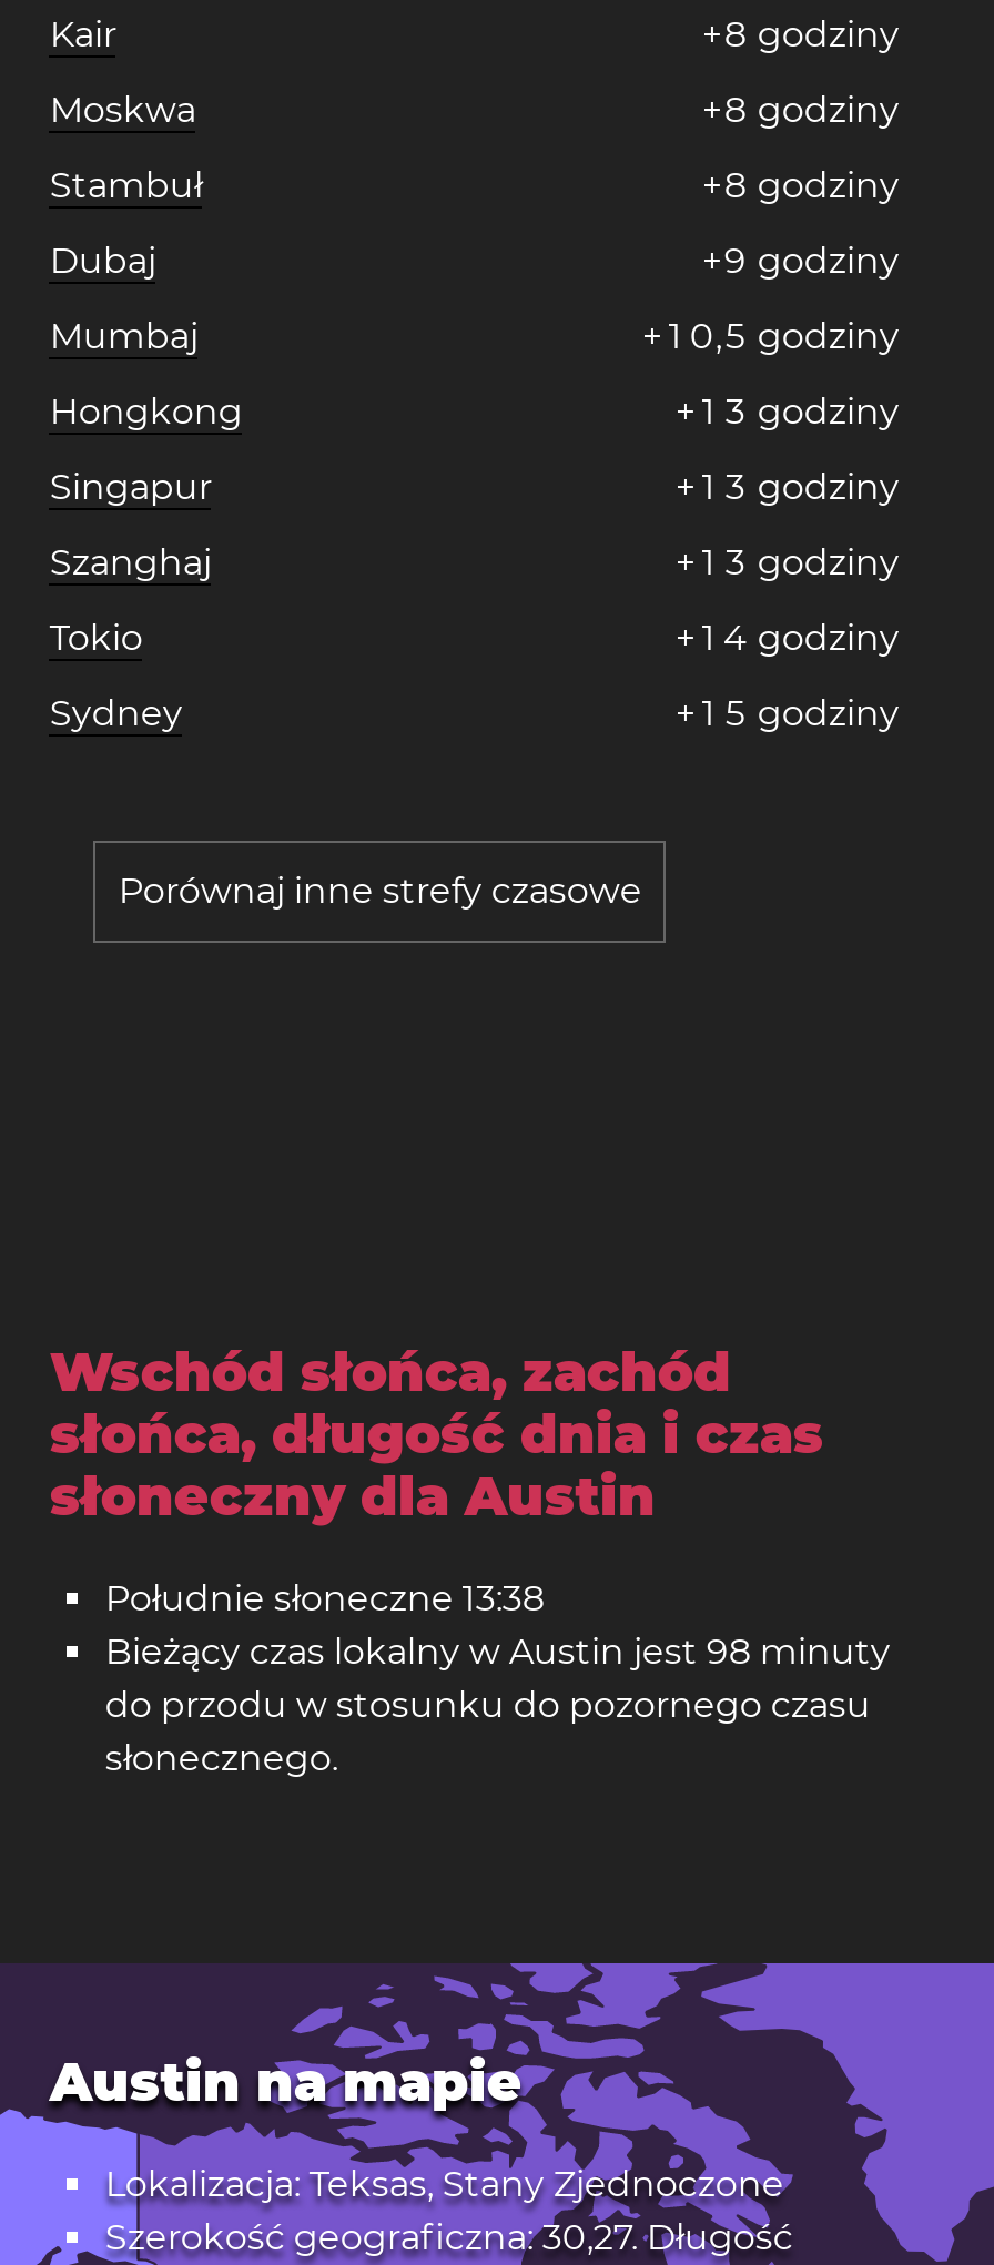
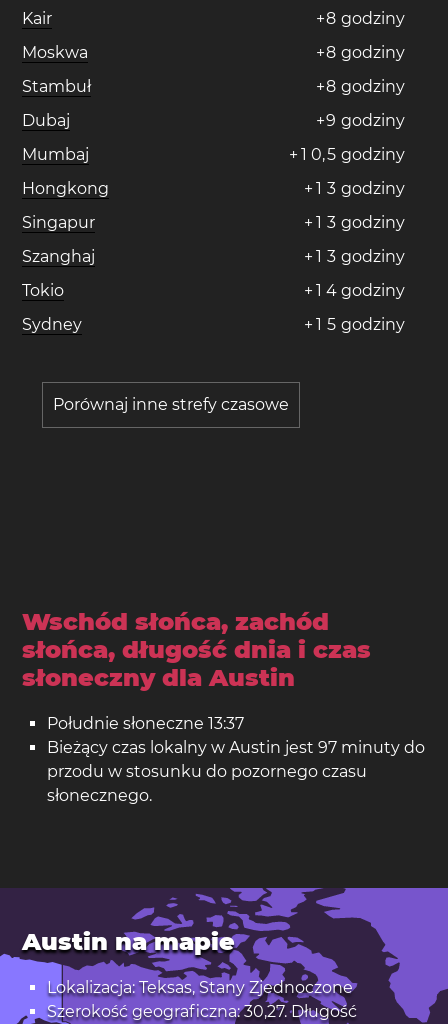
[105,1577,891,1726] Południe słoneczne 13:38 | Bieżący czas lokalny w Austin jest 98 minuty | do przodu w stosunku do pozornego czasu -> [47,714,425,781] Południe słoneczne 13:37 | Bieżący czas lokalny w Austin jest 97 minuty do | przodu w stosunku do pozornego czasu

